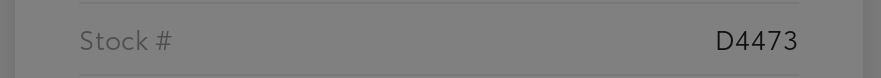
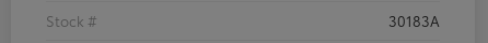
[715,20,799,56] D4473 -> [388,11,440,30] 30183A

